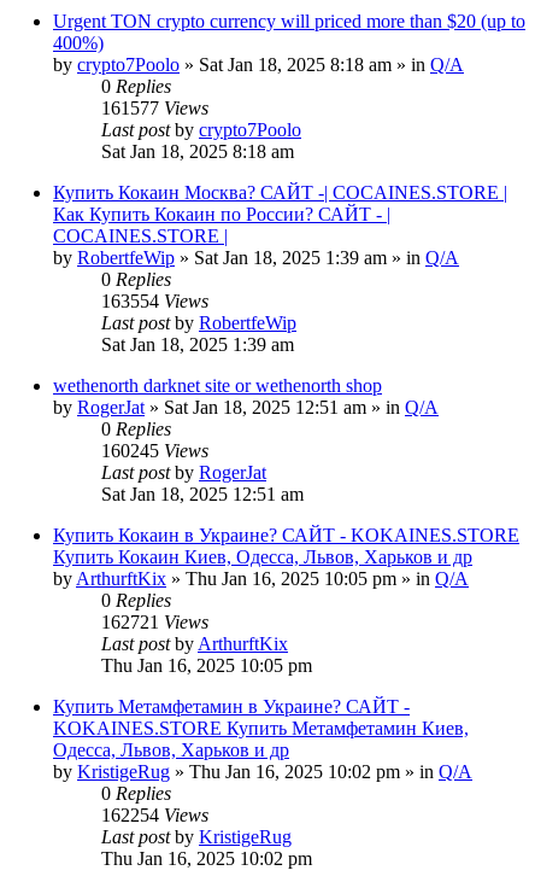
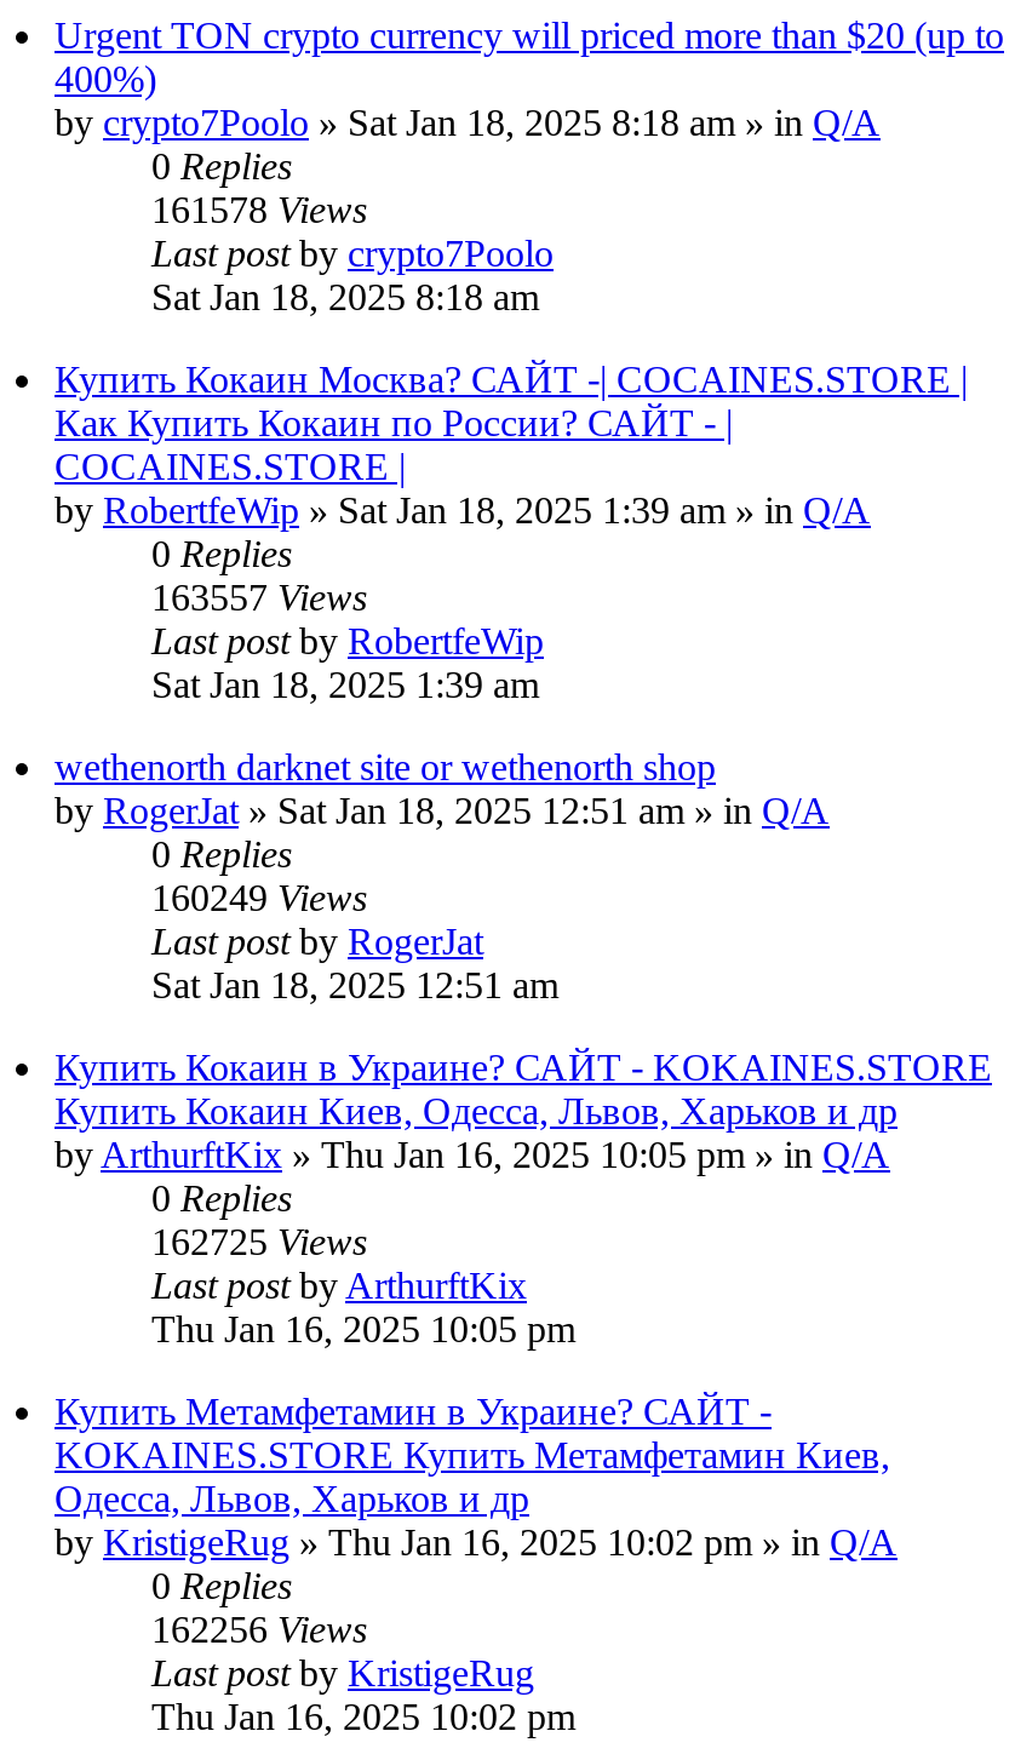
[101,98,208,118] 161577 Views -> [151,189,367,230] 161578 Views
[101,291,208,311] 163554 Views -> [151,576,367,618] 163557 Views
[101,440,208,461] 160245 Views -> [151,877,367,918] 160249 Views
[101,612,208,632] 162721 Views -> [151,1221,367,1262] 162725 Views
[101,805,208,825] 162254 Views -> [151,1608,367,1650] 162256 Views

